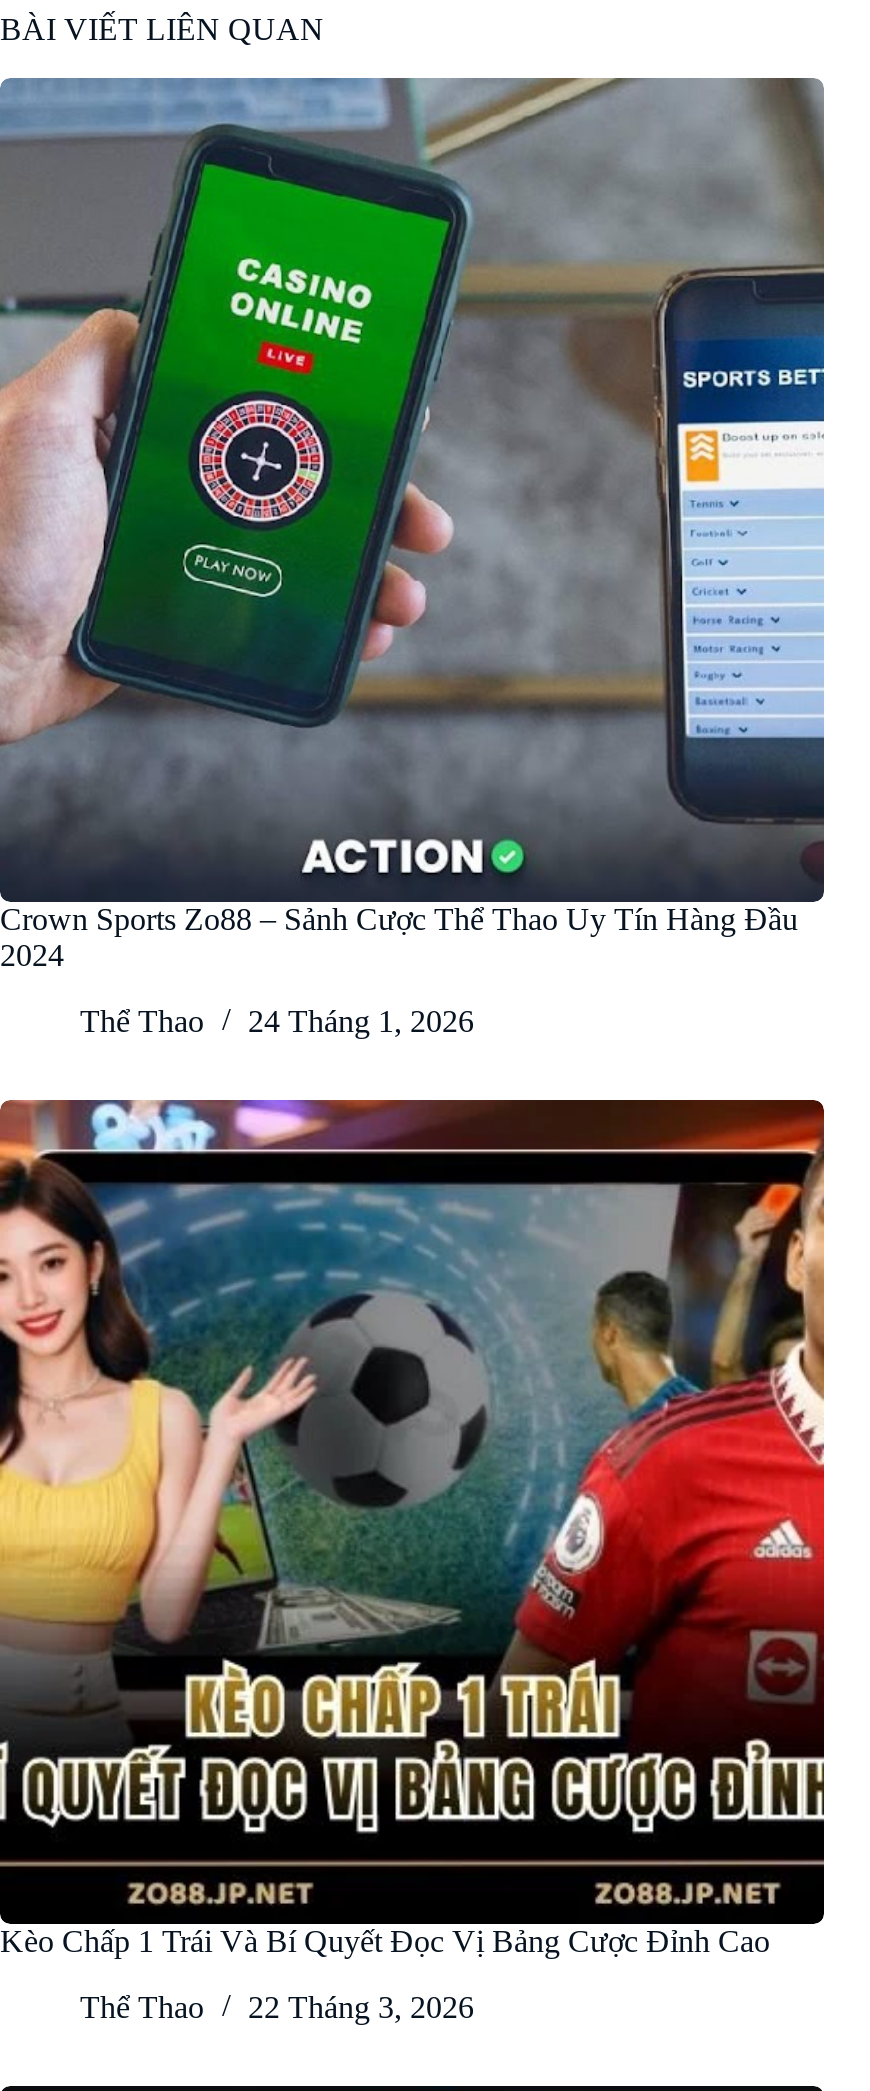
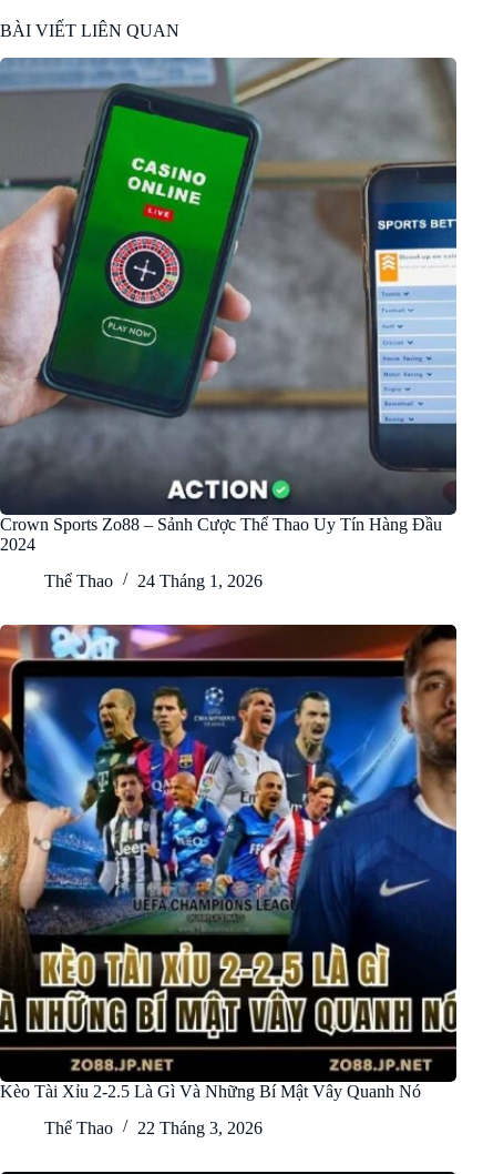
[0,1097,826,1959] [image] | Kèo Chấp 1 Trái Và Bí Quyết Đọc Vị Bảng Cược Đỉnh Cao -> [0,624,458,1101] [image] | Kèo Tài Xỉu 2-2.5 Là Gì Và Những Bí Mật Vây Quanh Nó

